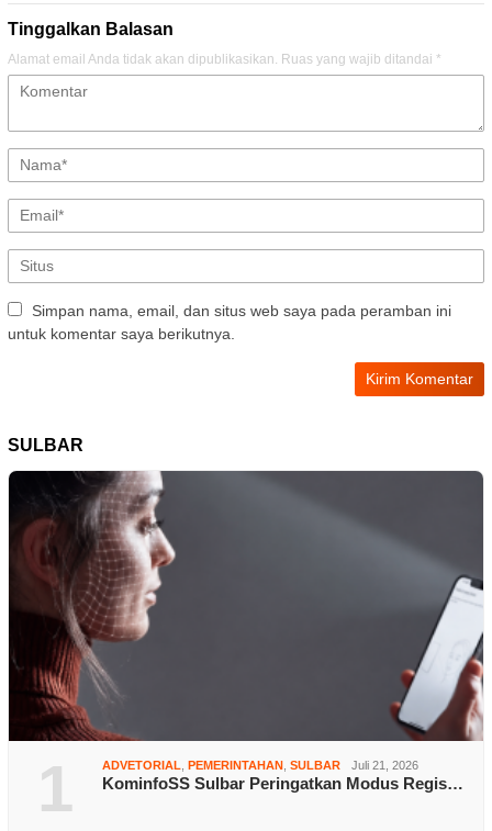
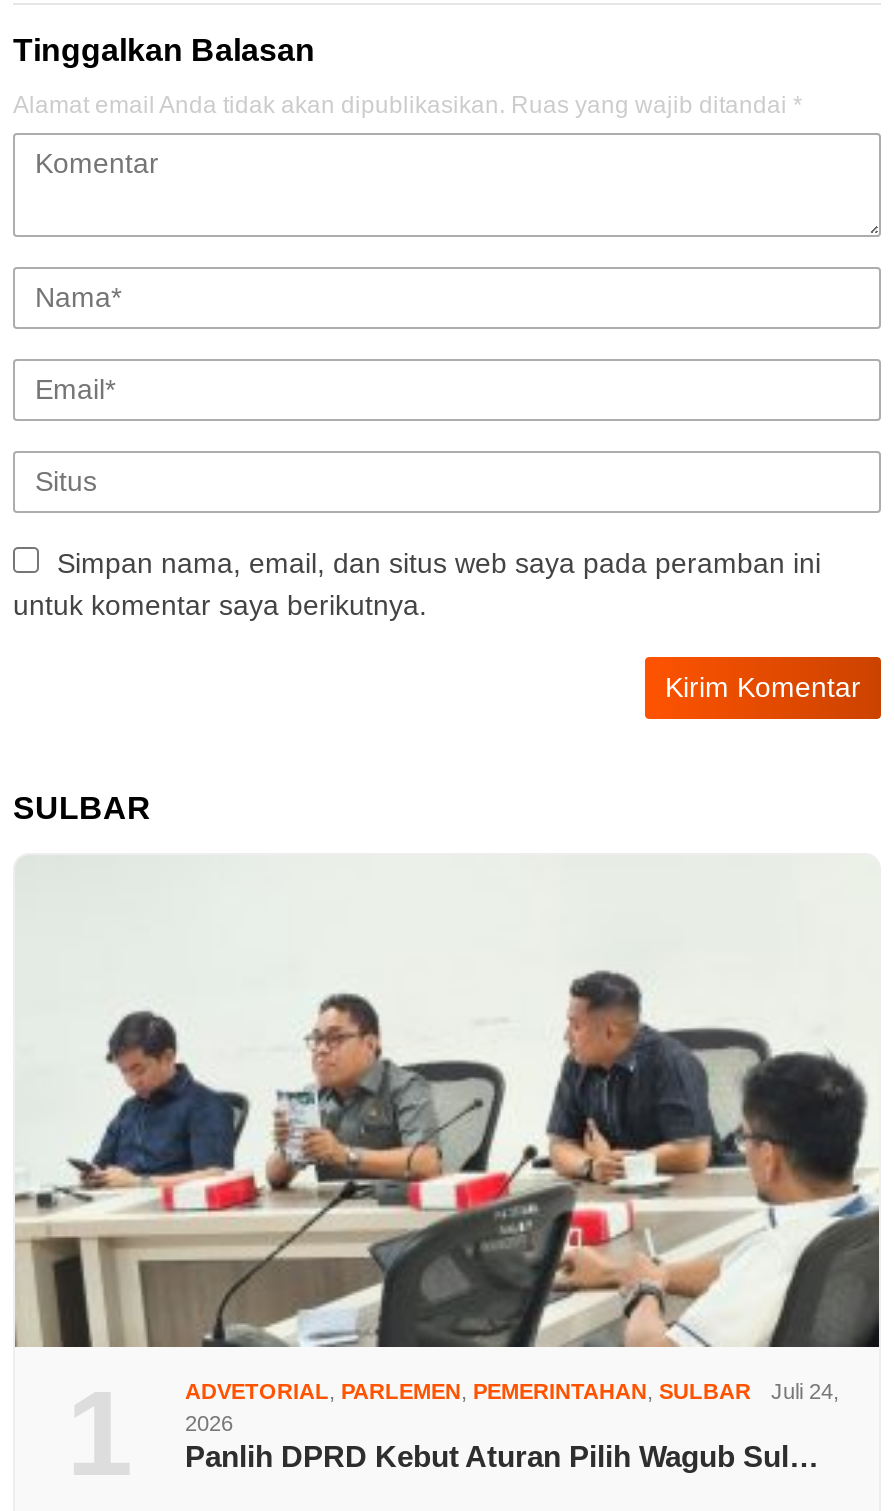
[8,470,484,792] [image] | ADVETORIAL, PEMERINTAHAN, SULBAR | Juli 21, 2026 | KominfoSS Sulbar Peringatkan Modus Regis… -> [13,855,881,1473] [image] | ADVETORIAL, PARLEMEN, PEMERINTAHAN, SULBAR | Juli 24, | 2026 | Panlih DPRD Kebut Aturan Pilih Wagub Sul…

